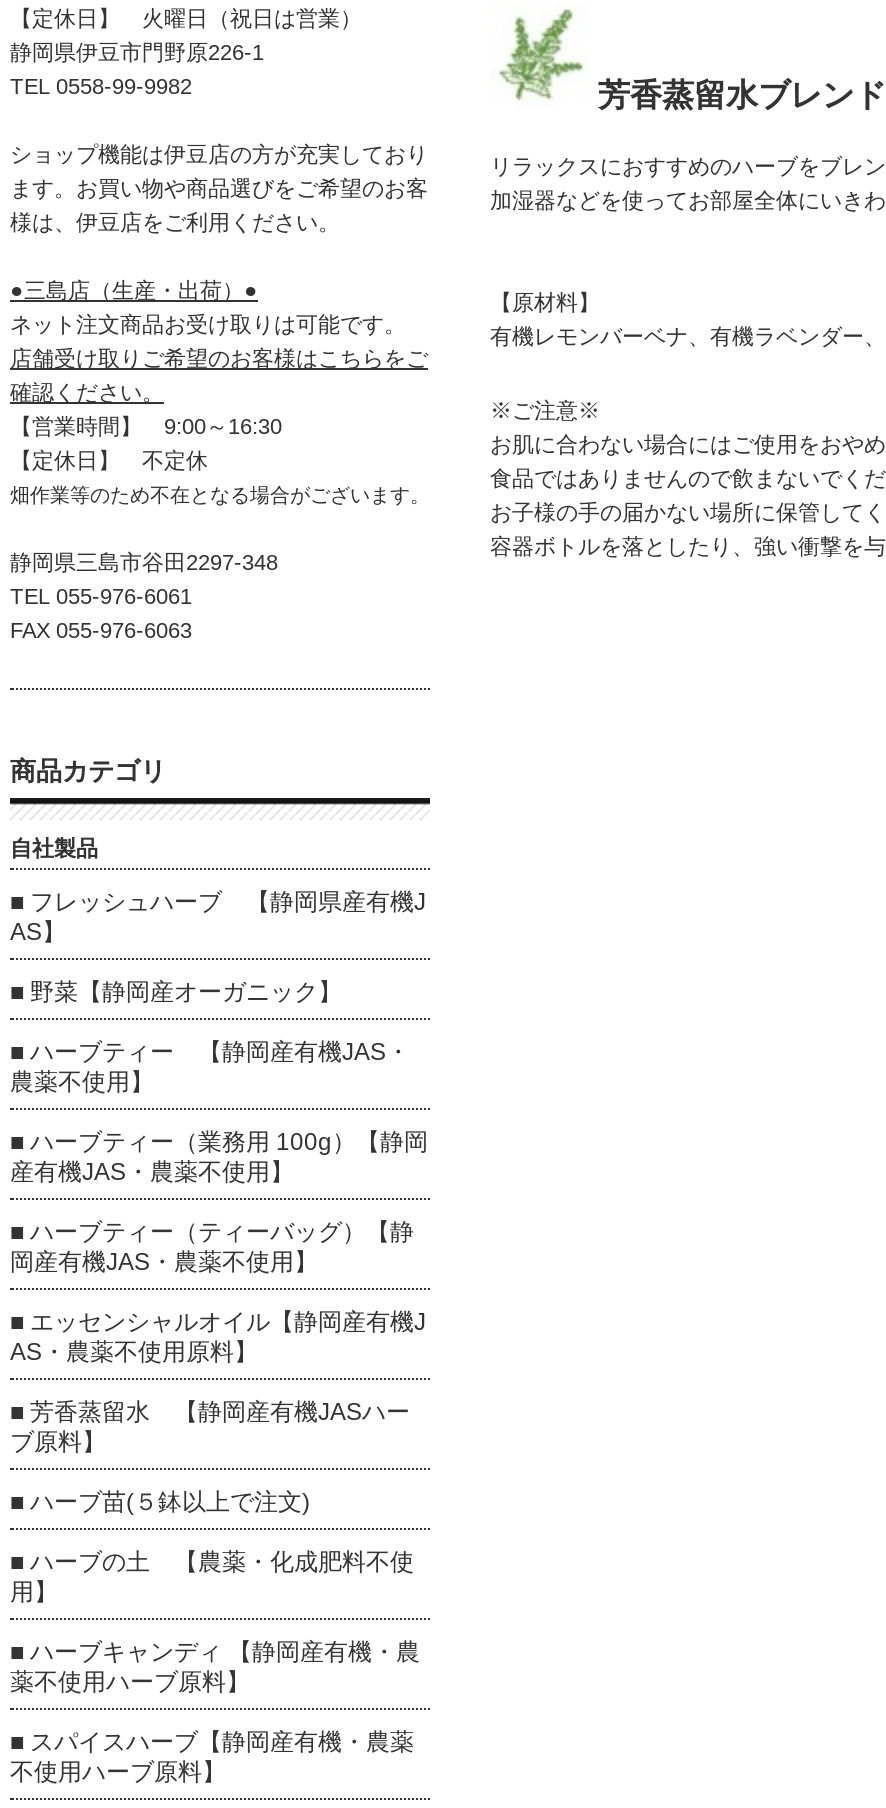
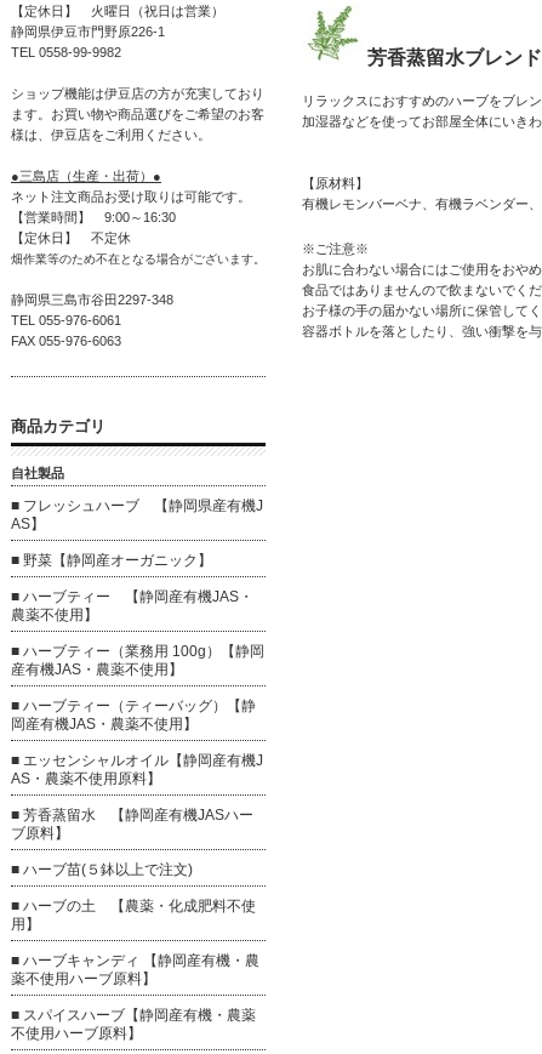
[10,346,428,404] 店舗受け取りご希望のお客様はこちらをご | 確認ください。 -> none

